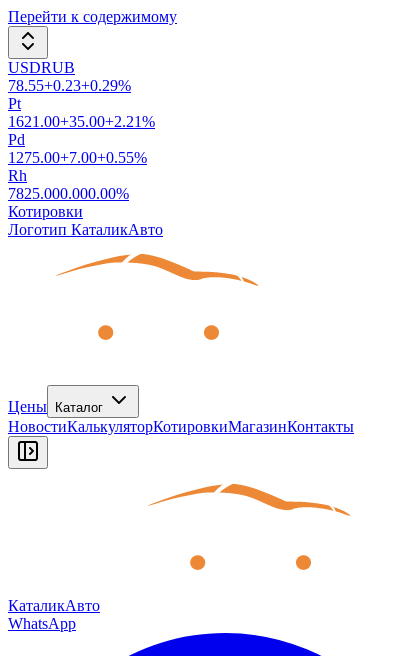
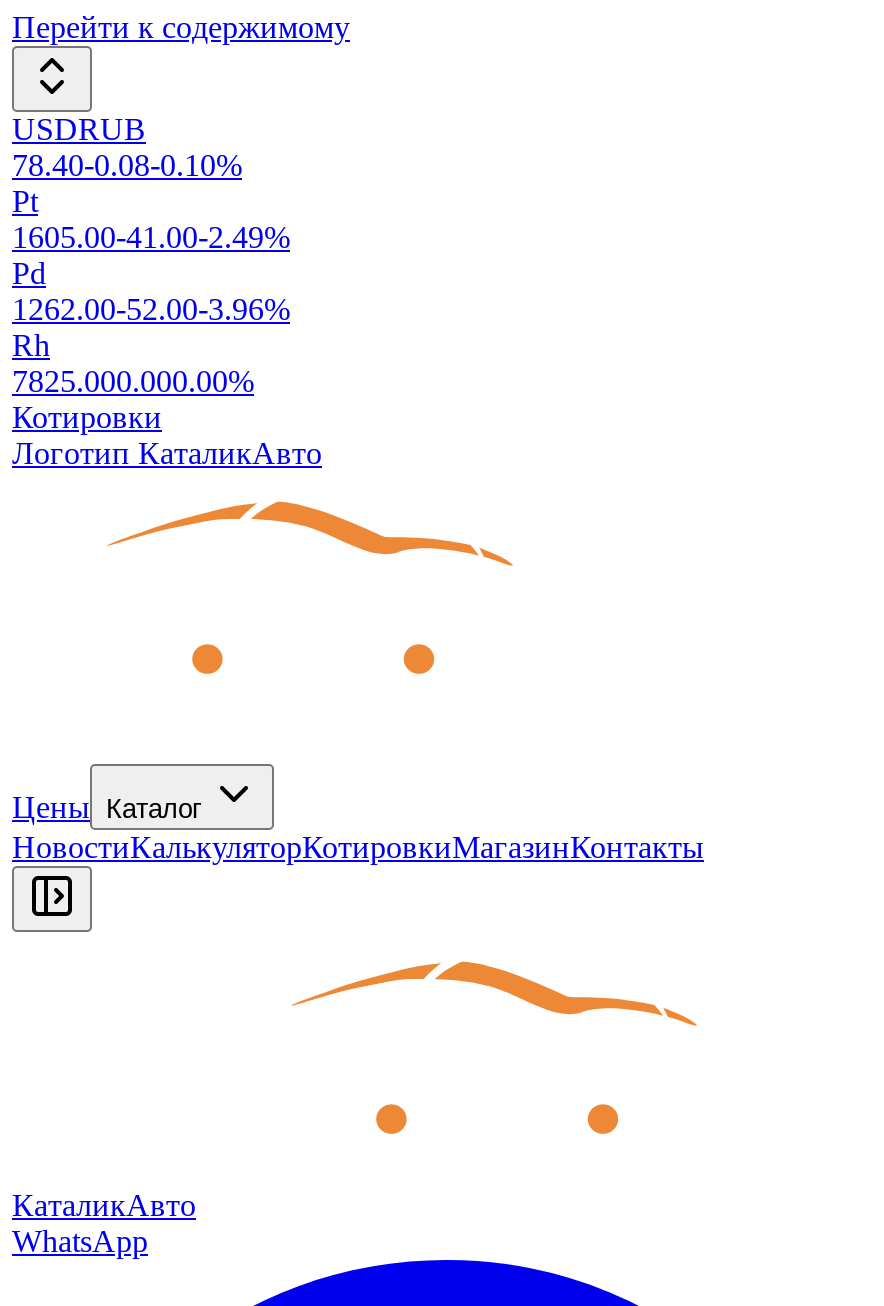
[8,77,131,94] 78.55+0.23+0.29% -> [12,148,242,182] 78.40-0.08-0.10%
[8,113,155,130] 1621.00+35.00+2.21% -> [12,220,290,254] 1605.00-41.00-2.49%
[8,149,147,166] 1275.00+7.00+0.55% -> [12,292,290,326] 1262.00-52.00-3.96%

